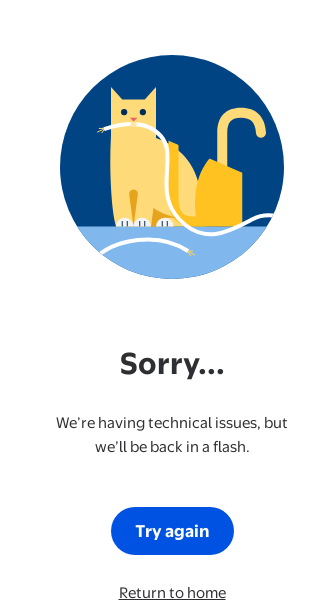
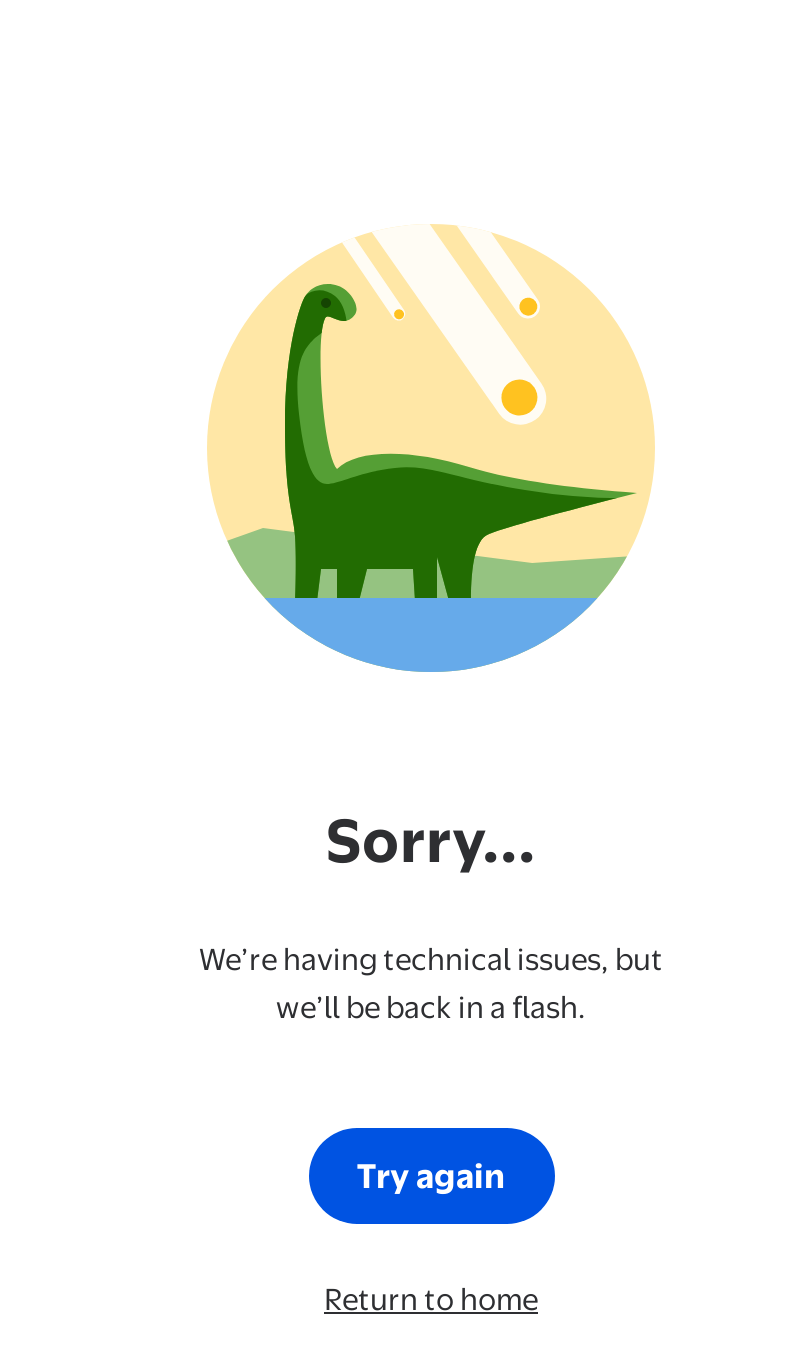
[59,54,285,257] [image] -> [207,224,655,626] [image]

